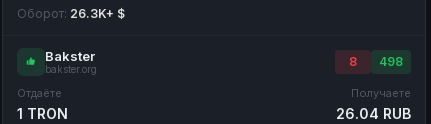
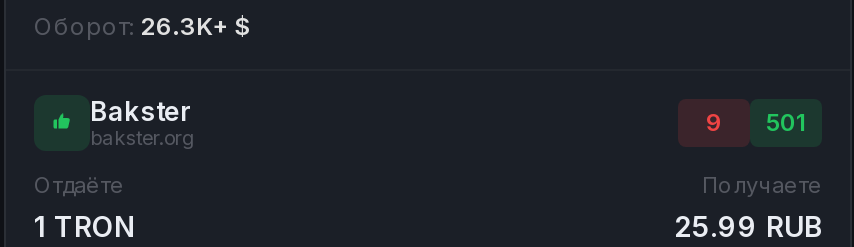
[349,53,357,68] 8 -> [706,106,722,136] 9
[379,53,403,68] 498 -> [766,106,806,136] 501
[336,104,411,121] 26.04 RUB -> [674,208,822,242] 25.99 RUB

